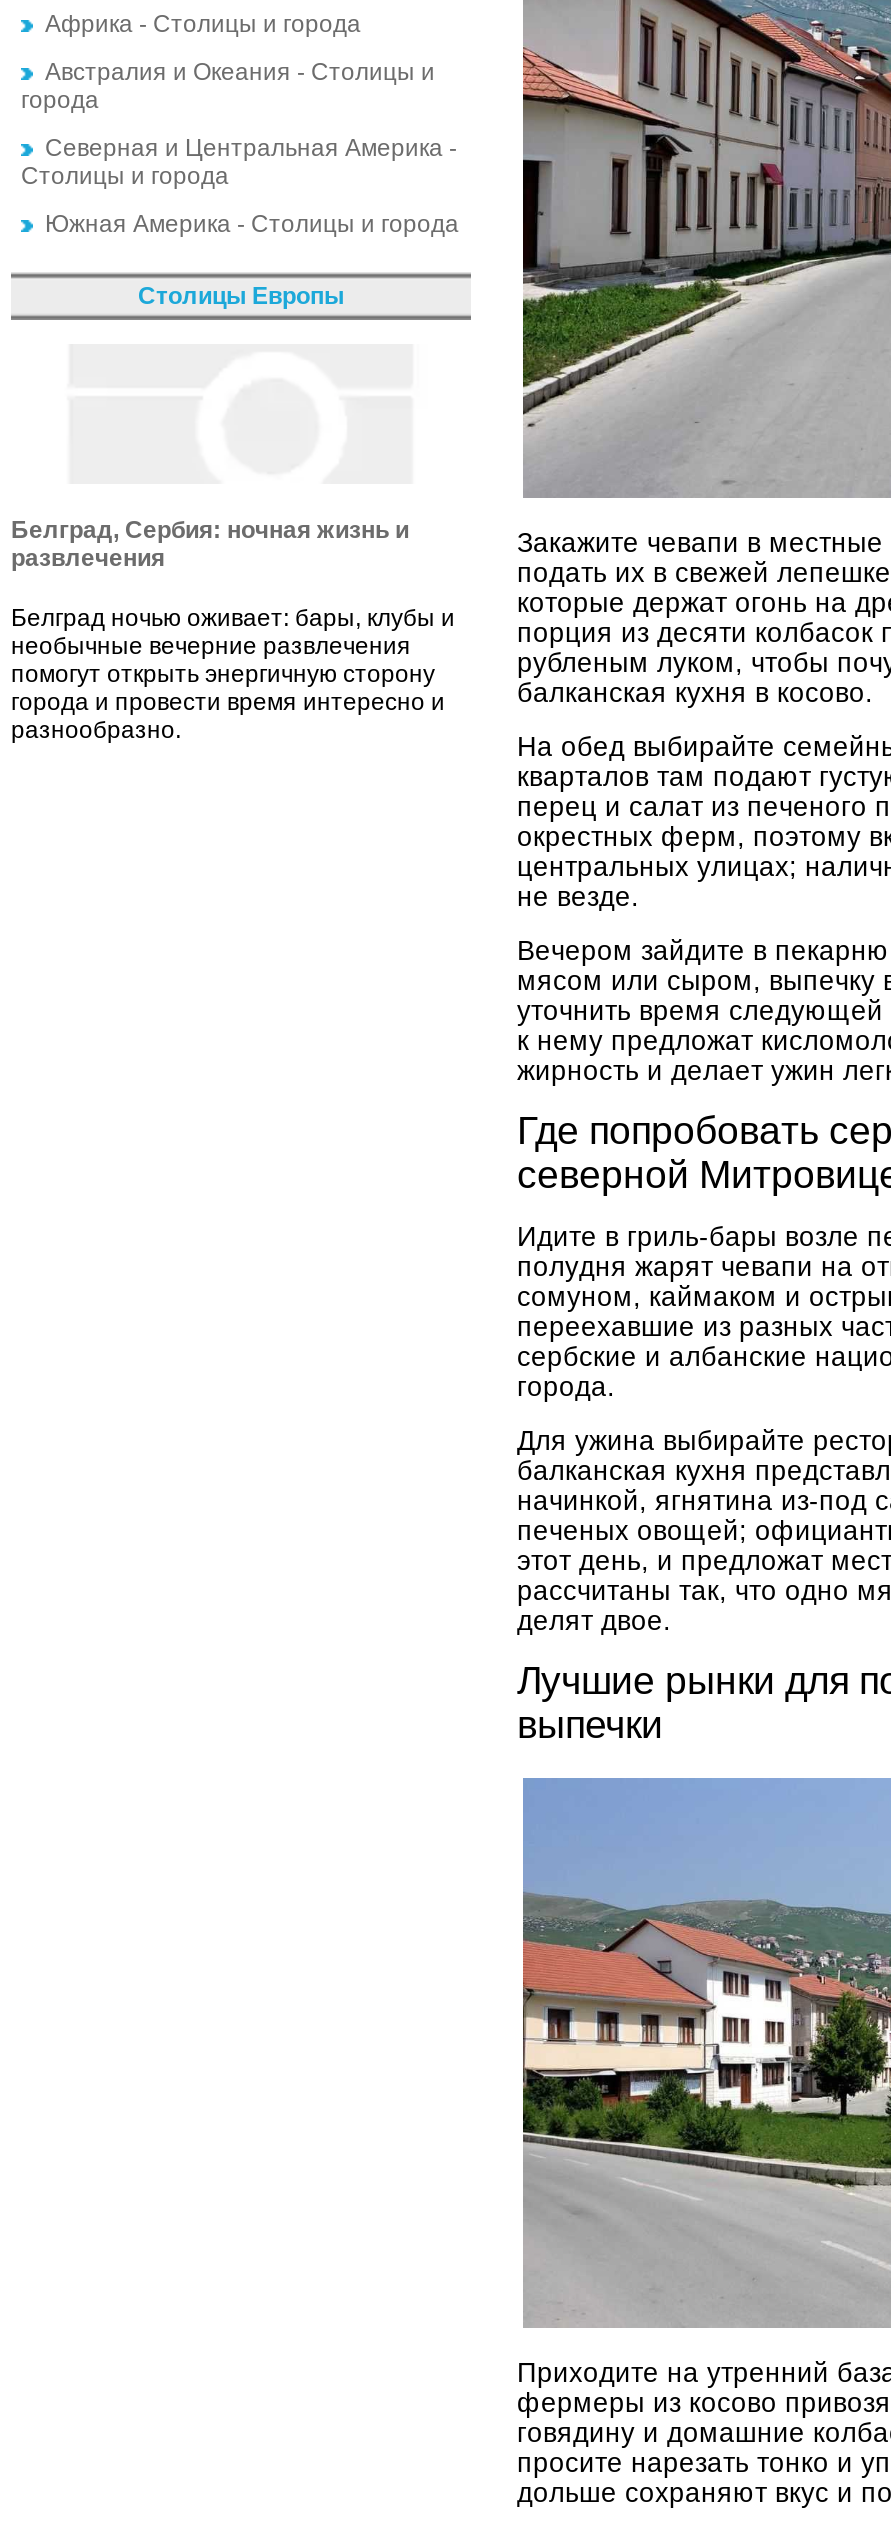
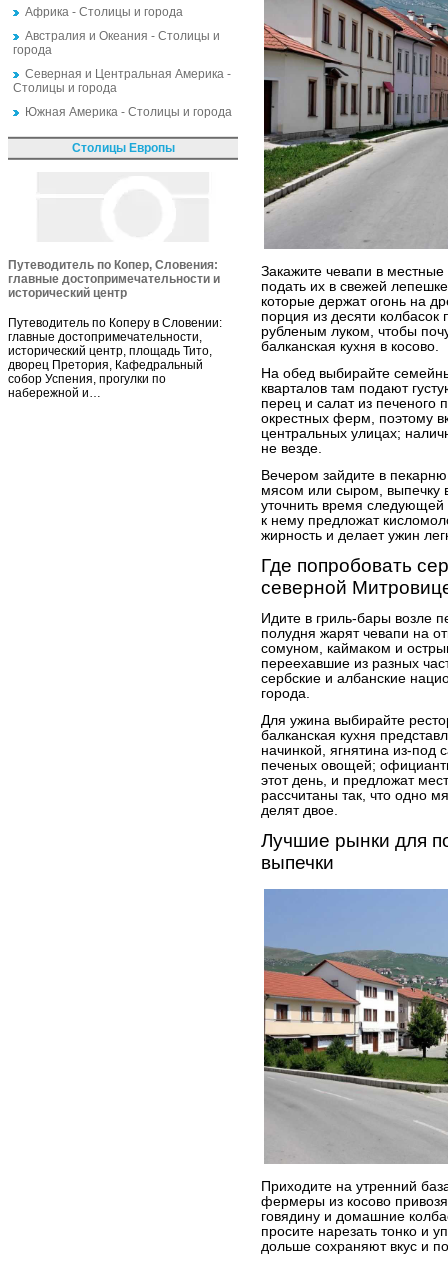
[11,516,409,572] Белград, Сербия: ночная жизнь и | развлечения -> [8,258,220,300] Путеводитель по Копер, Словения: | главные достопримечательности и | исторический центр
[11,604,455,744] Белград ночью оживает: бары, клубы и | необычные вечерние развлечения | помогут открыть энергичную сторону | города и провести время интересно и | разнообразно. -> [8,316,222,400] Путеводитель по Коперу в Словении: | главные достопримечательности, | исторический центр, площадь Тито, | дворец Претория, Кафедральный | собор Успения, прогулки по | набережной и…

